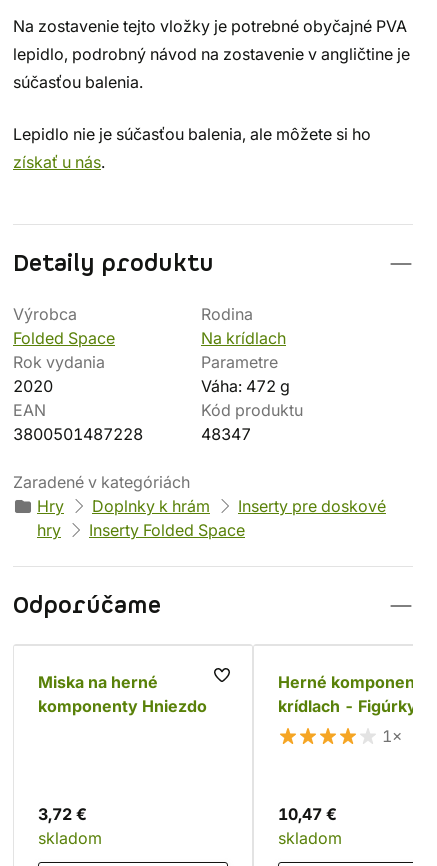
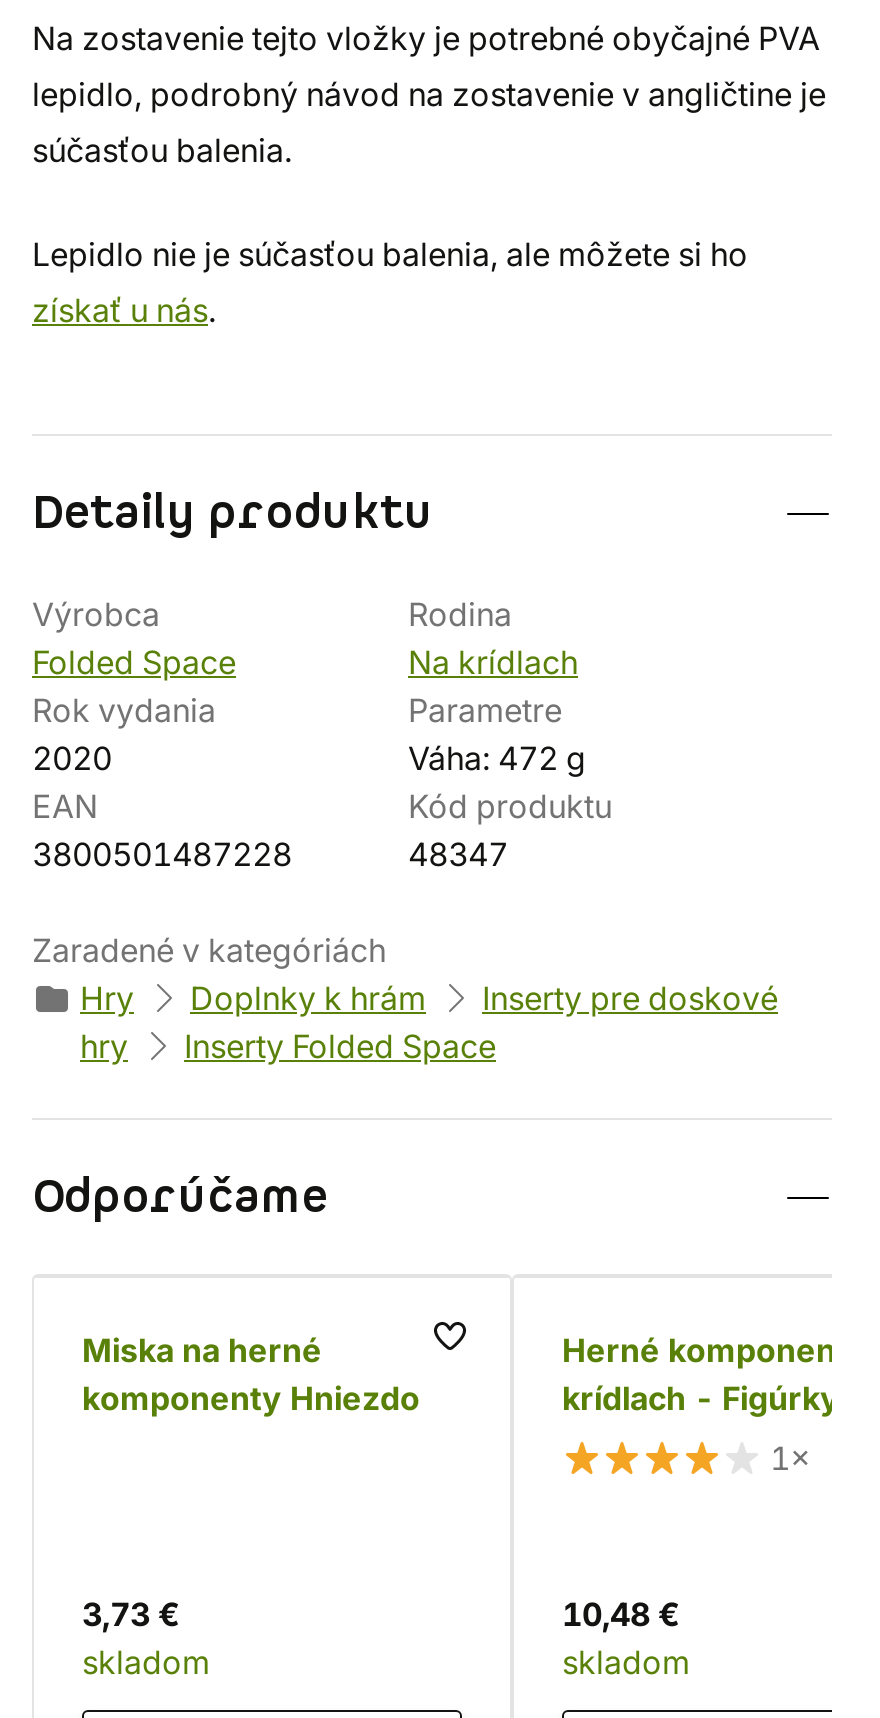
[38,804,87,824] 3,72 € -> [82,1594,180,1634] 3,73 €
[278,804,337,824] 10,47 € -> [562,1594,680,1634] 10,48 €

